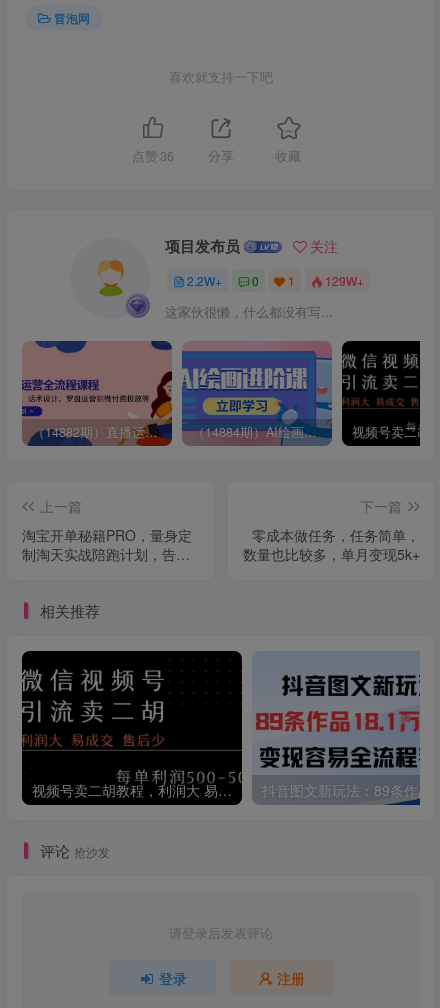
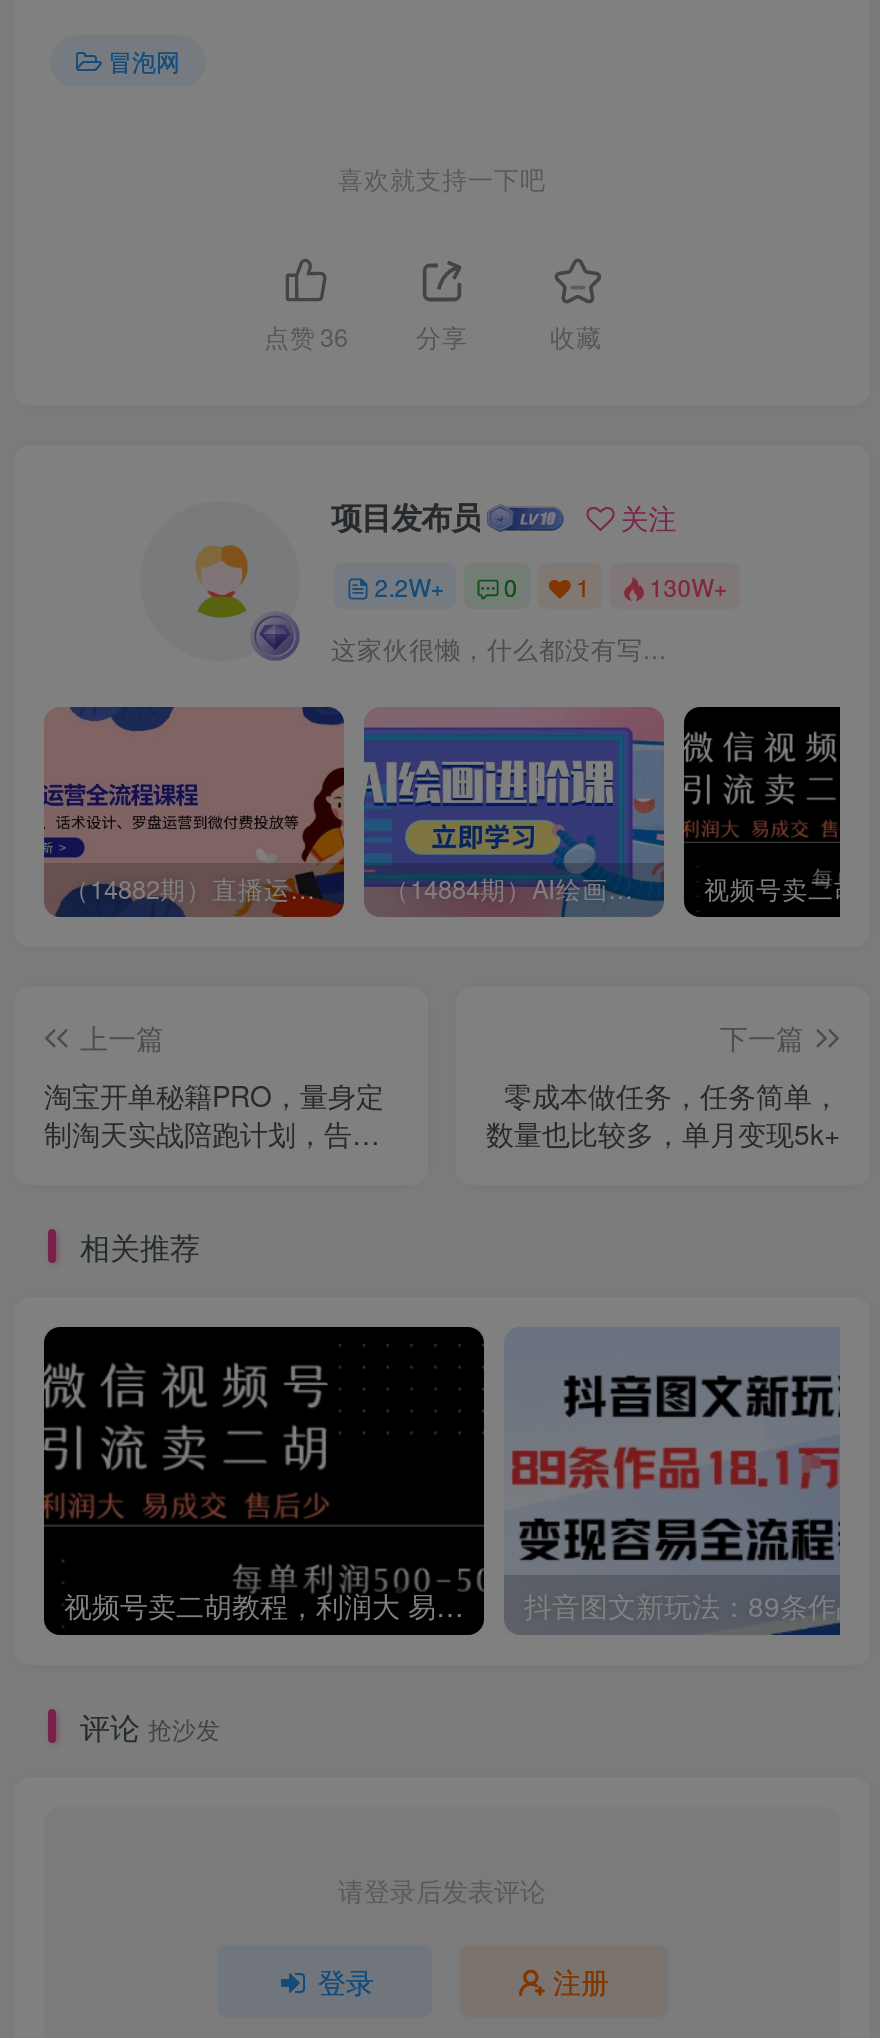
[187,272,364,289] 2.2W+ 0 1 129W+ -> [375,569,727,603] 2.2W+ 0 1 130W+

